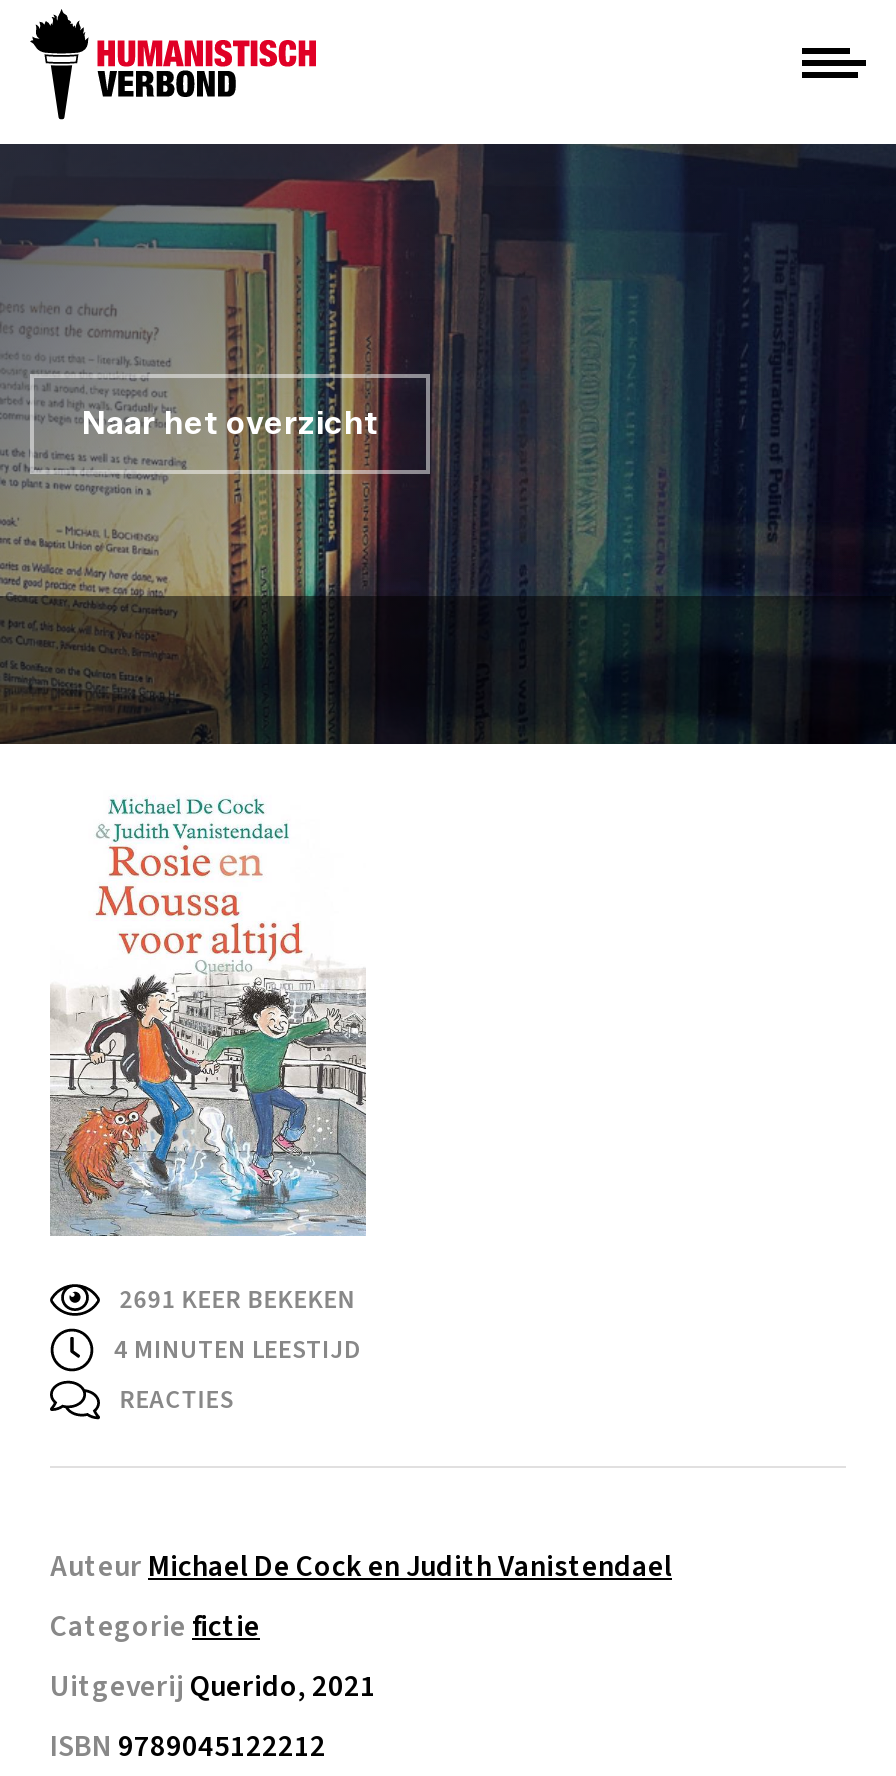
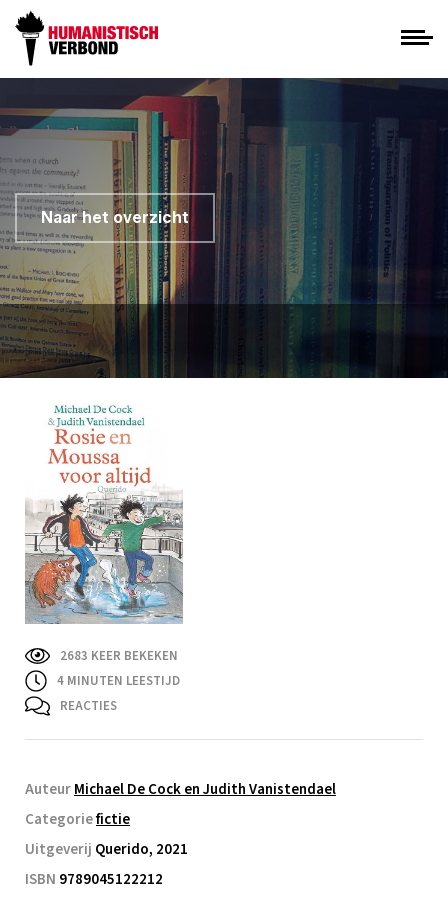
[120,1282,356,1318] 2691 KEER BEKEKEN -> [60,647,178,665] 2683 KEER BEKEKEN

